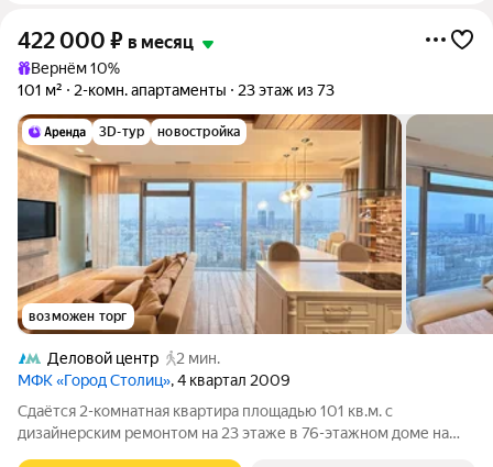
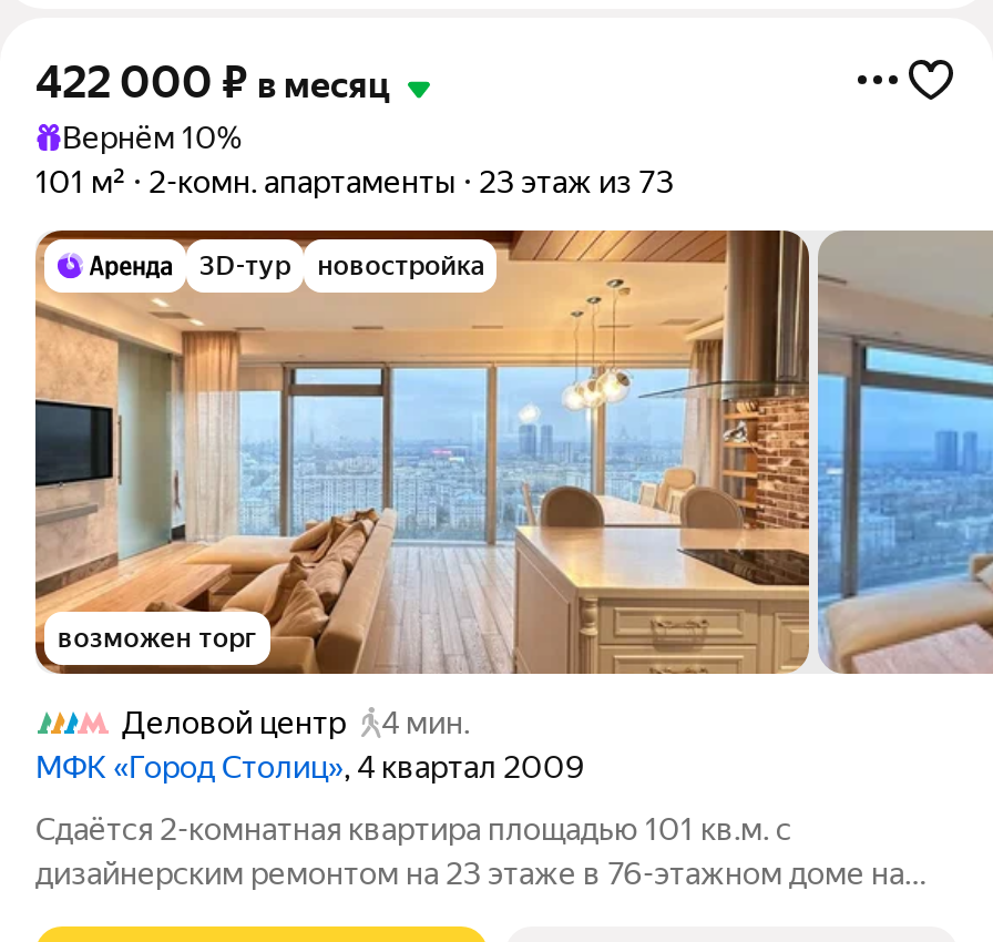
[47,349,220,367] Деловой центр 2 мин. -> [122,704,470,740] Деловой центр 4 мин.

